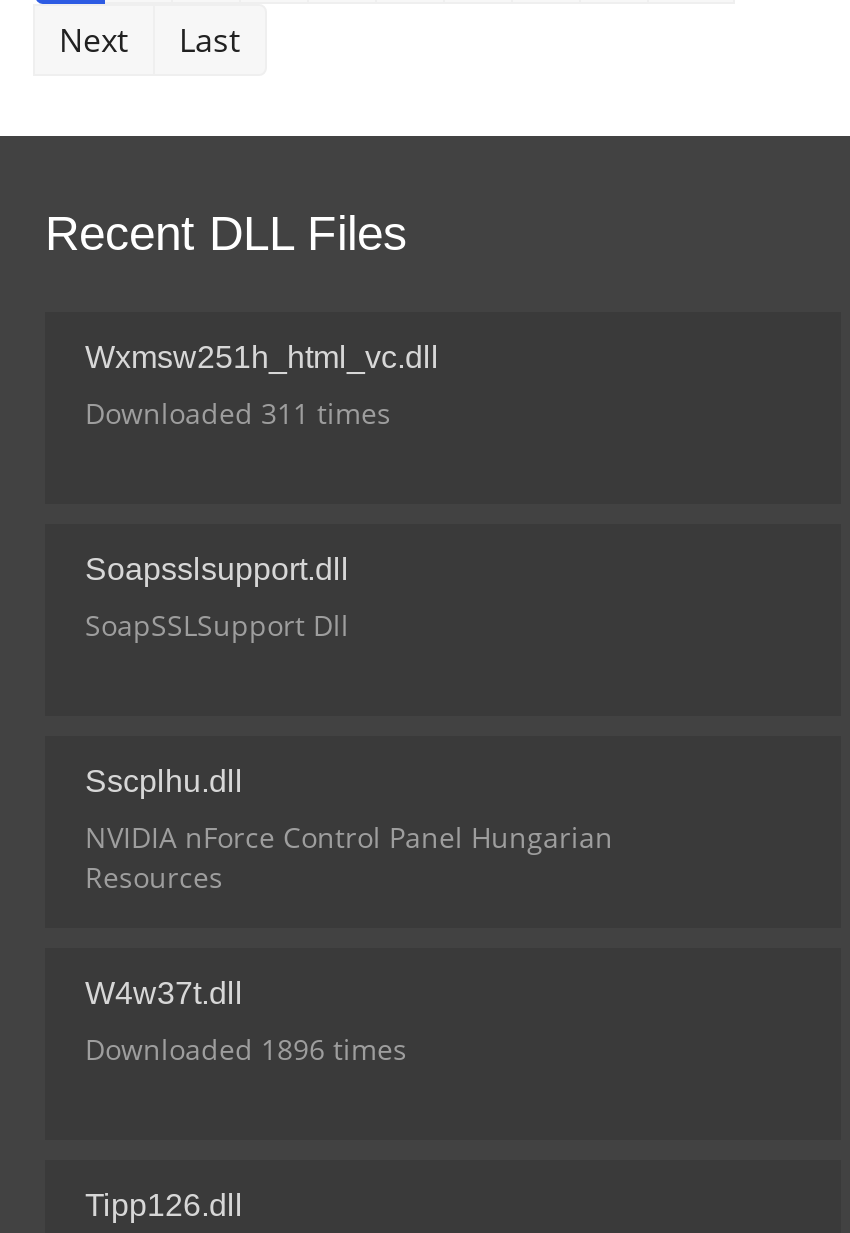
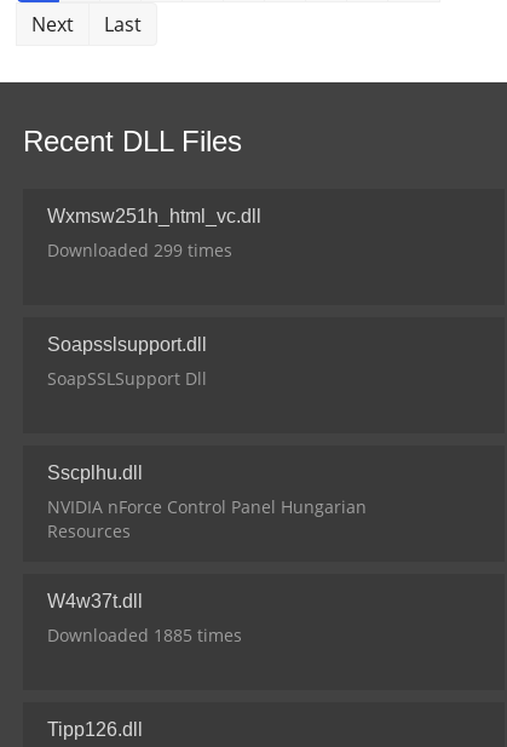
[85,394,391,432] Downloaded 311 times -> [47,239,232,262] Downloaded 299 times
[85,1030,407,1068] Downloaded 1896 times -> [47,624,242,647] Downloaded 1885 times

